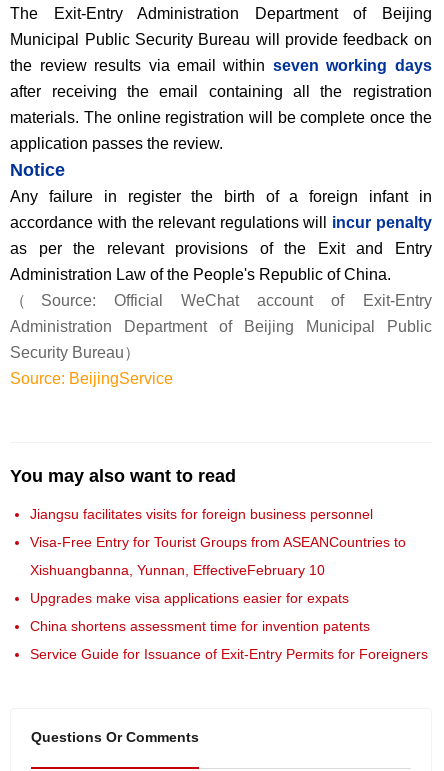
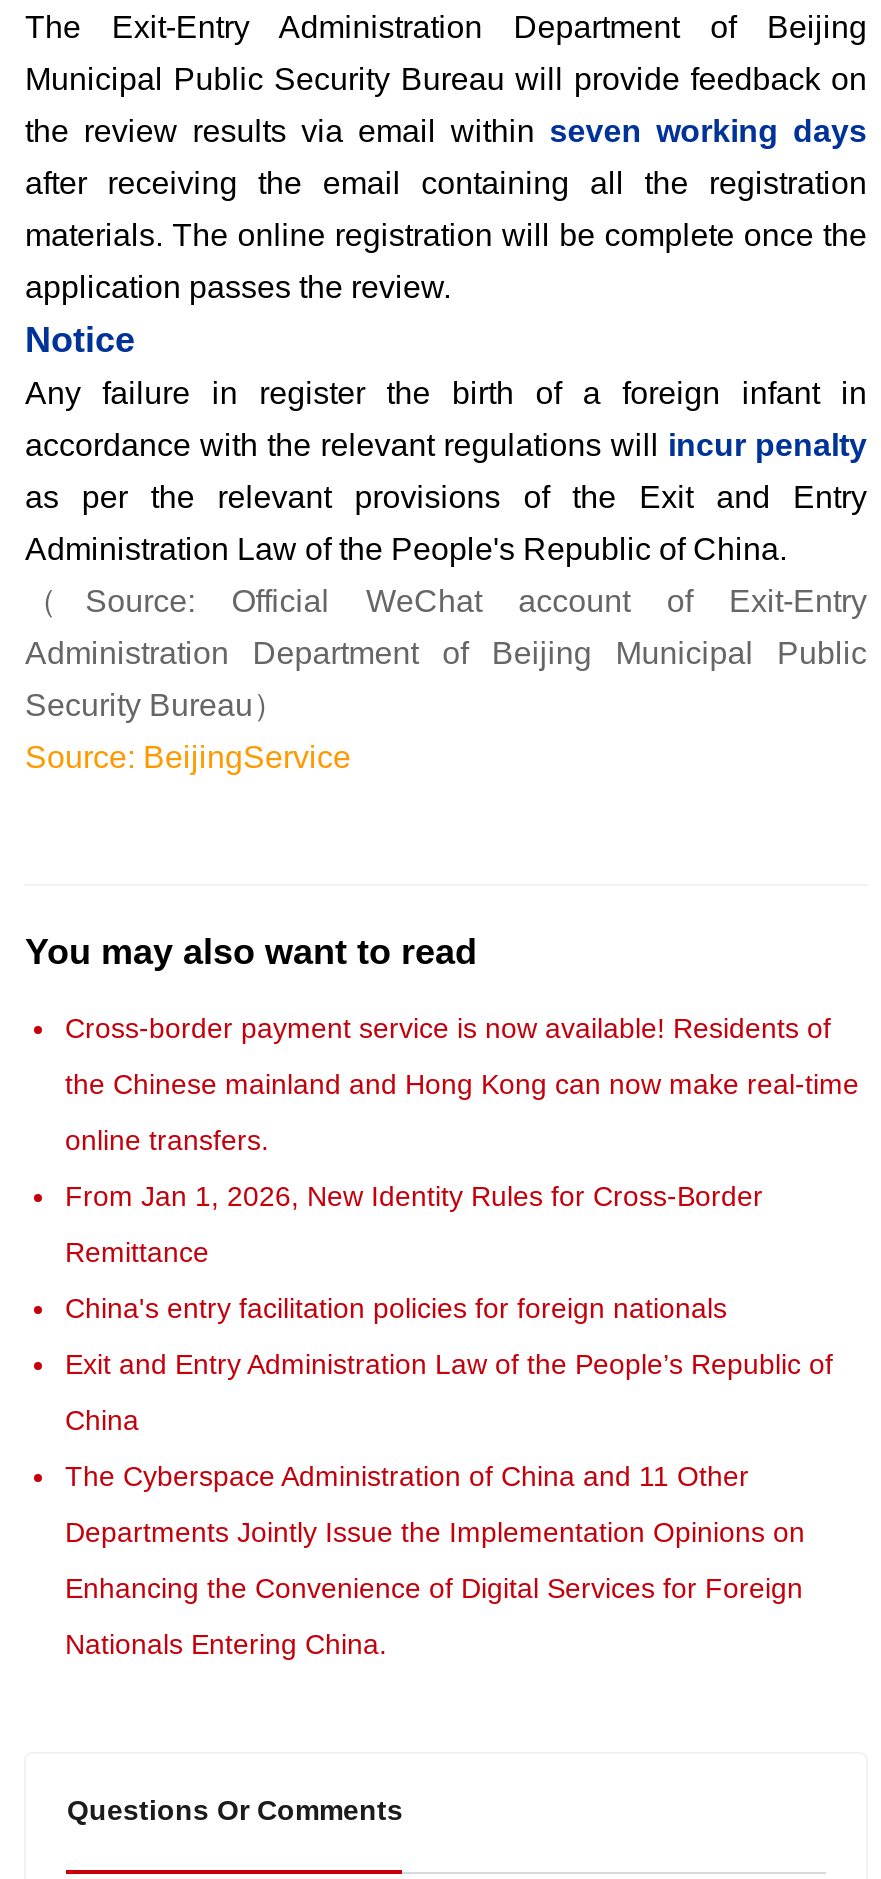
[30,506,428,662] Jiangsu facilitates visits for foreign business personnel | Visa-Free Entry for Tourist Groups from ASEANCountries to | Xishuangbanna, Yunnan, EffectiveFebruary 10 | Upgrades make visa applications easier for expats | China shortens assessment time for invention patents | Service Guide for Issuance of Exit-Entry Permits for Foreigners -> [65,1012,859,1660] Cross-border payment service is now available! Residents of | the Chinese mainland and Hong Kong can now make real-time | online transfers. | From Jan 1, 2026, New Identity Rules for Cross-Border | Remittance | China's entry facilitation policies for foreign nationals | Exit and Entry Administration Law of the People’s Republic of | China | The Cyberspace Administration of China and 11 Other | Departments Jointly Issue the Implementation Opinions on | Enhancing the Convenience of Digital Services for Foreign | Nationals Entering China.

